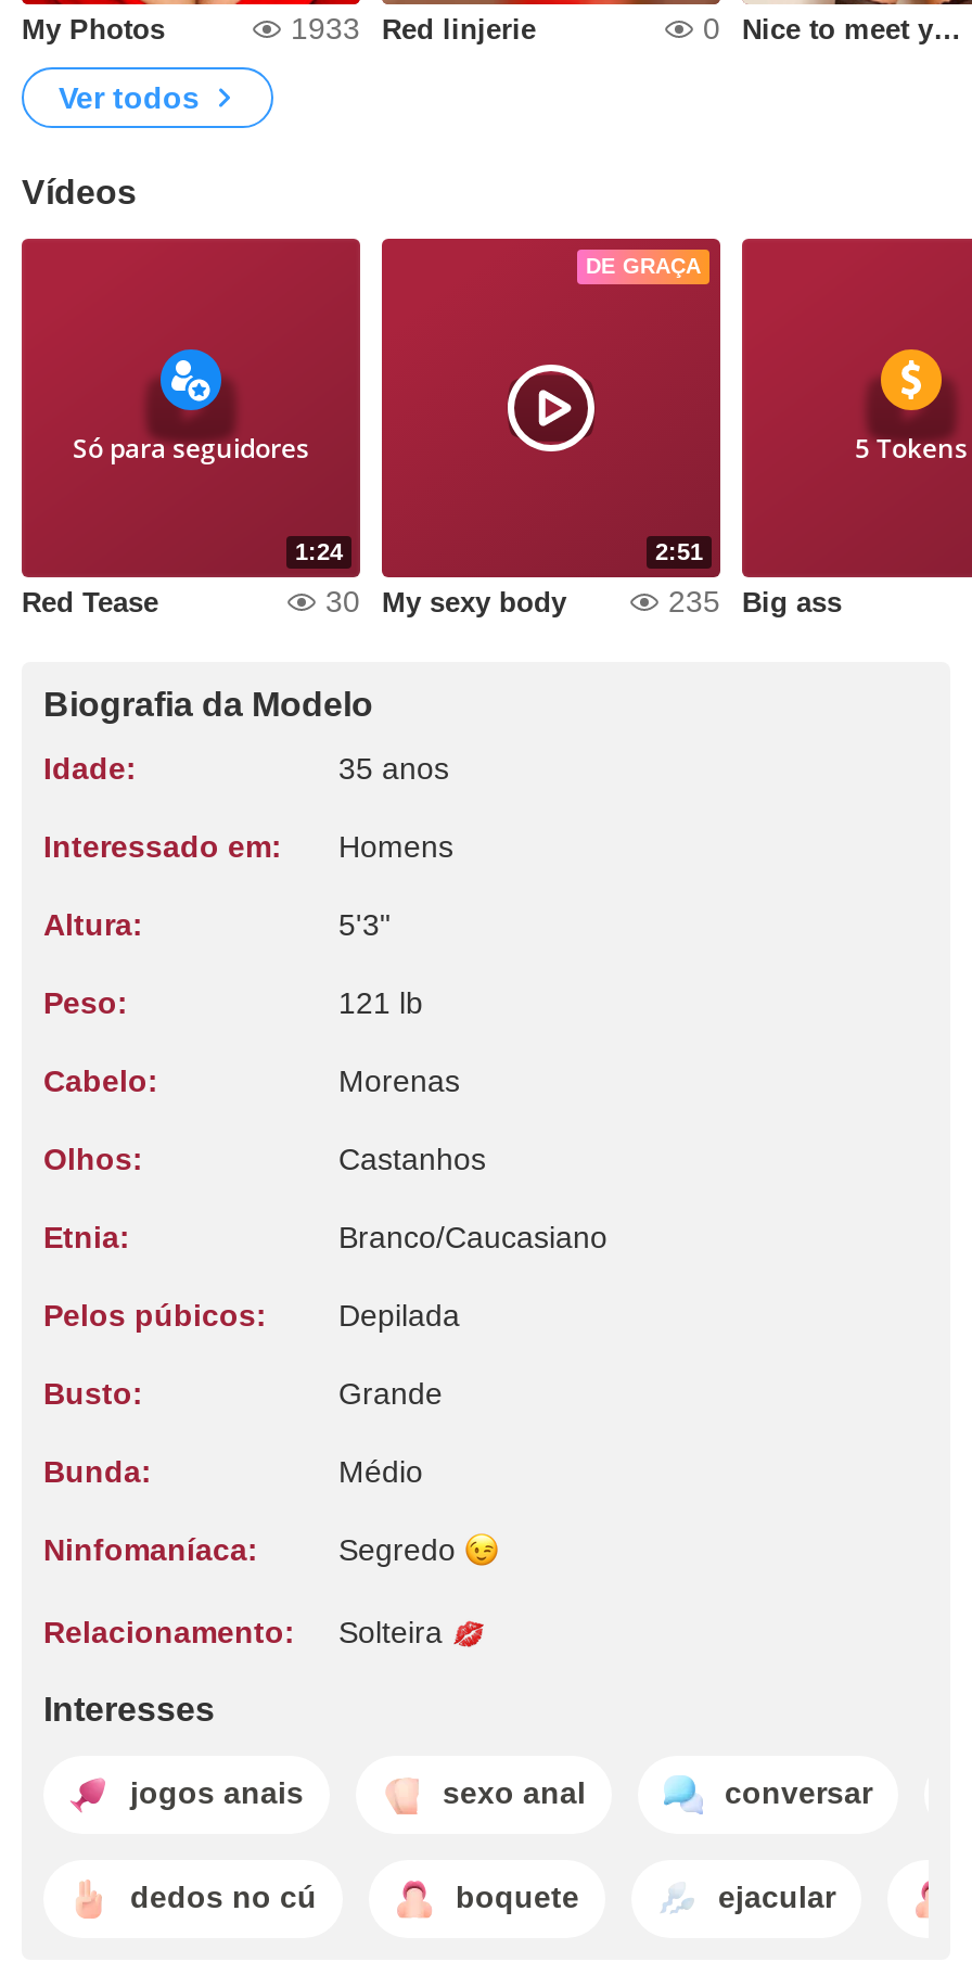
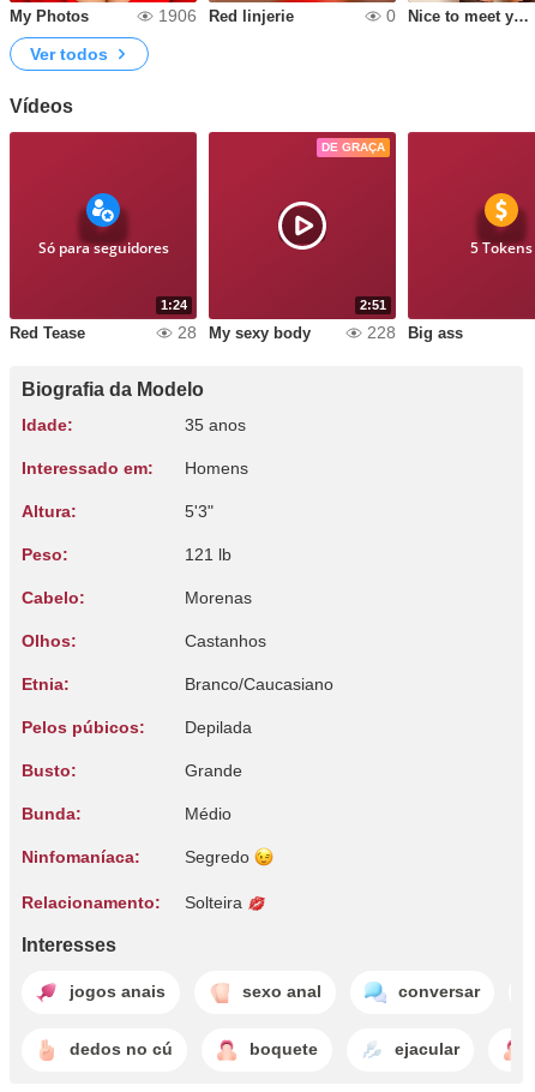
[291,11,536,46] 1933 Red linjerie -> [158,6,294,25] 1906 Red linjerie
[325,584,566,619] 30 My sexy body -> [178,323,311,342] 28 My sexy body
[668,584,842,619] 235 Big ass -> [367,323,463,342] 228 Big ass

